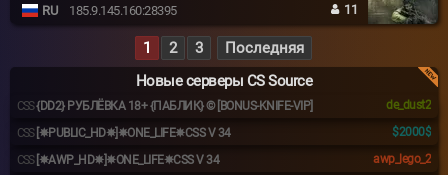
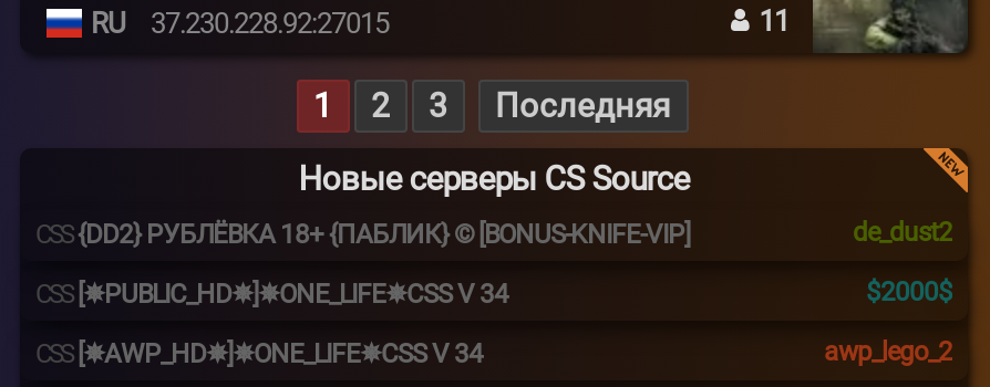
[42,3,176,18] RU 185.9.145.160:28395 -> [91,7,389,40] RU 37.230.228.92:27015

